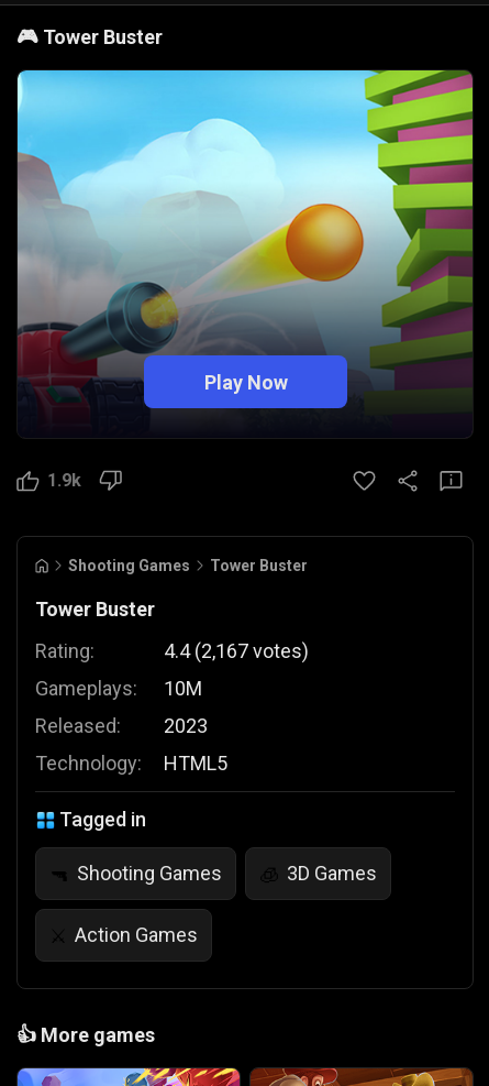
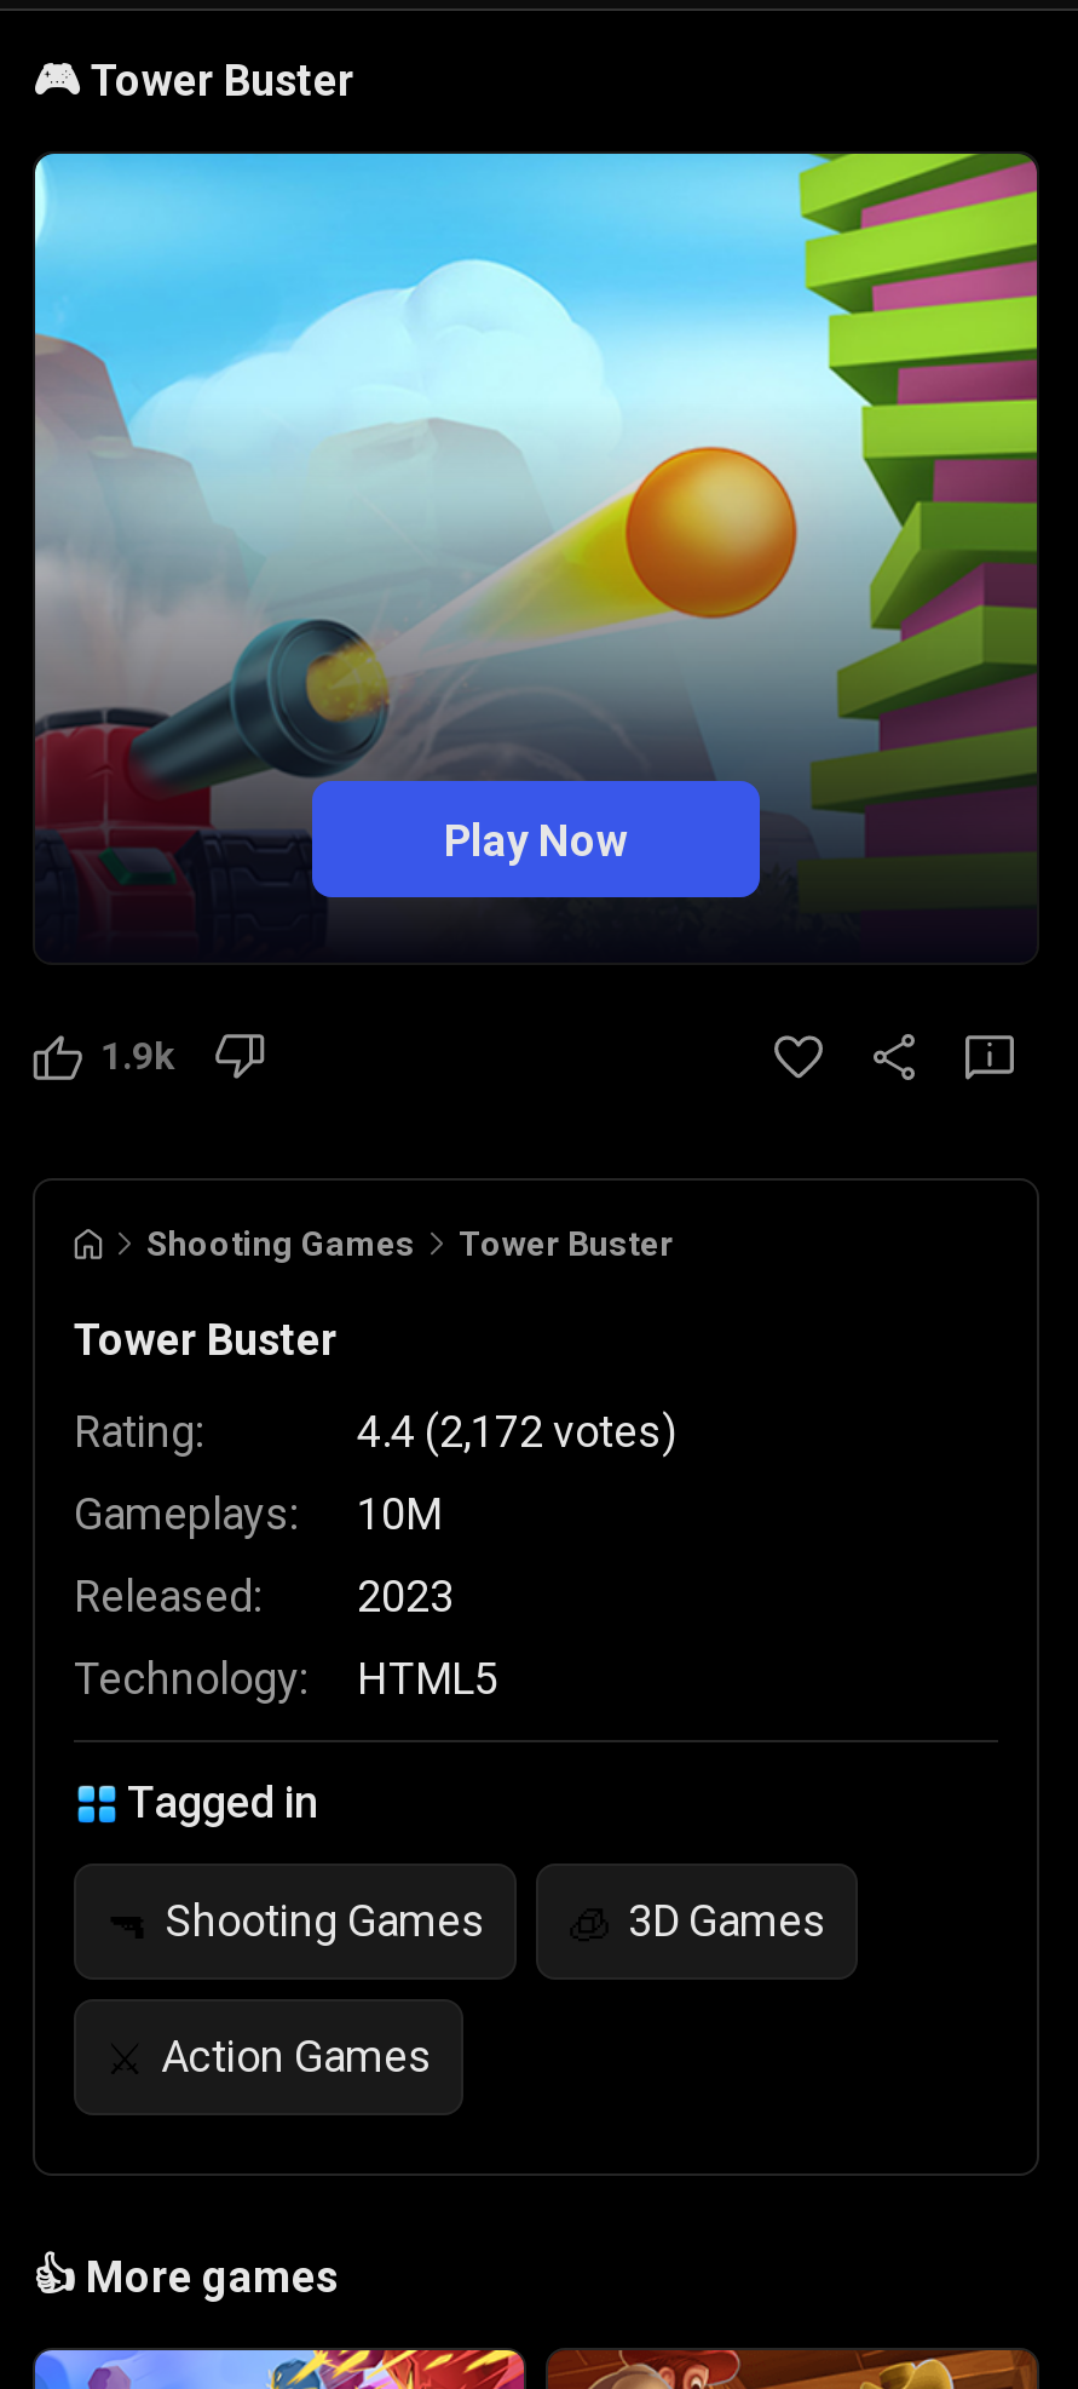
[164,639,309,662] 4.4 (2,167 votes) -> [357,1406,676,1457] 4.4 (2,172 votes)

